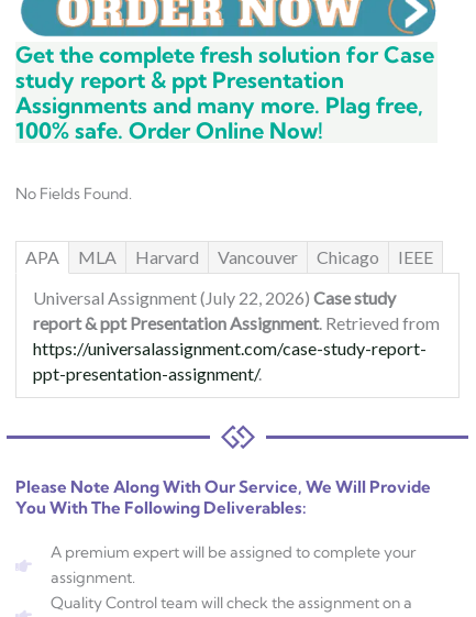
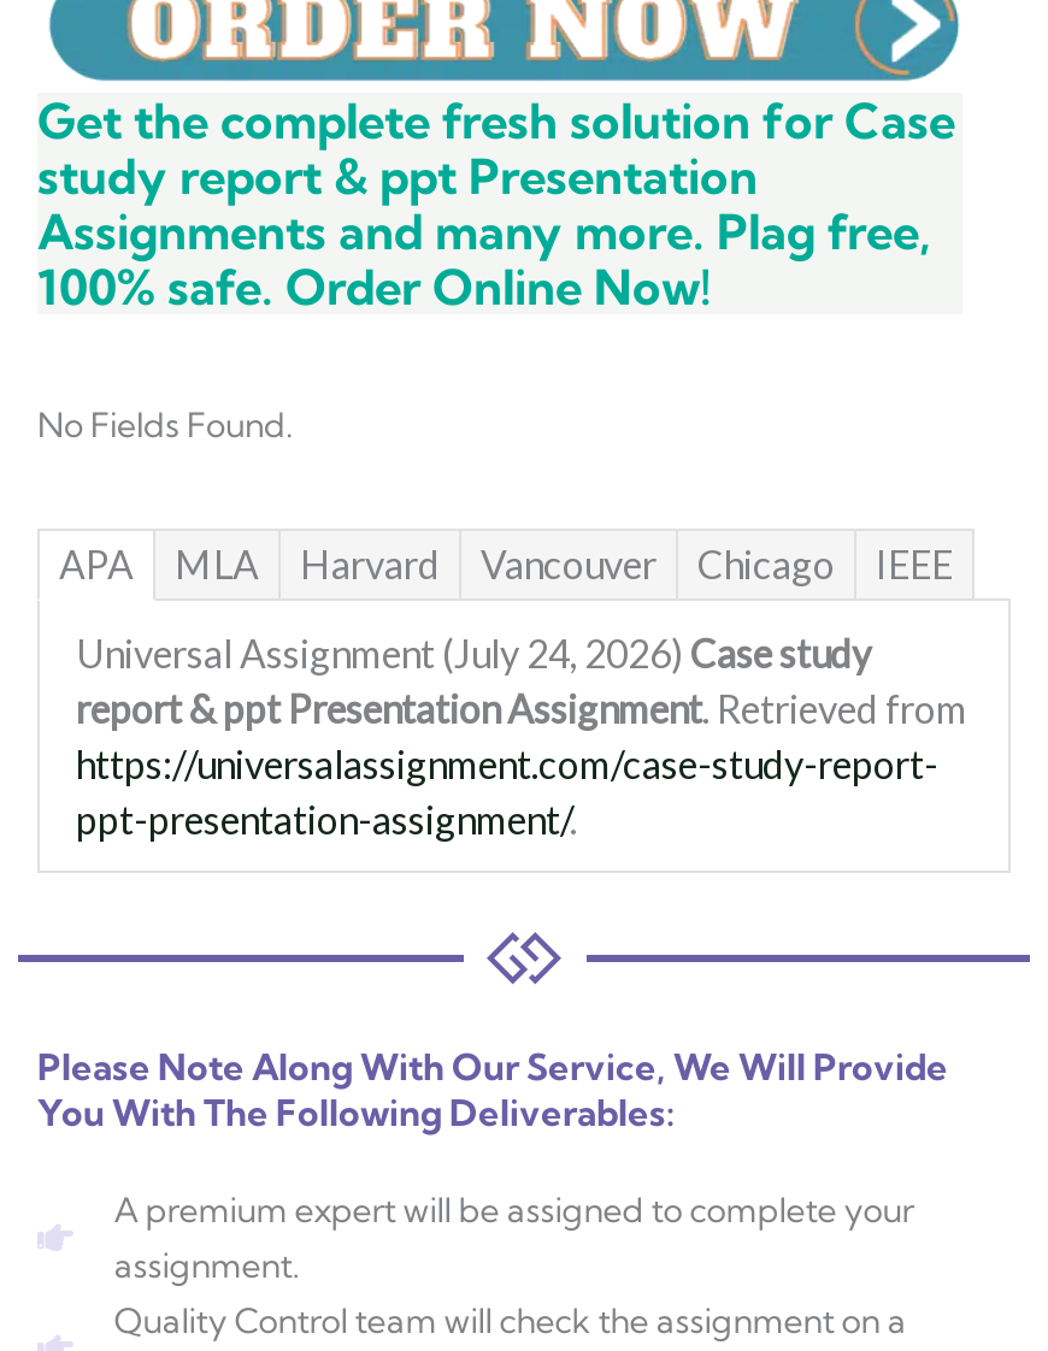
[33,287,396,308] Universal Assignment (July 22, 2026) Case study -> [76,629,871,675] Universal Assignment (July 24, 2026) Case study

